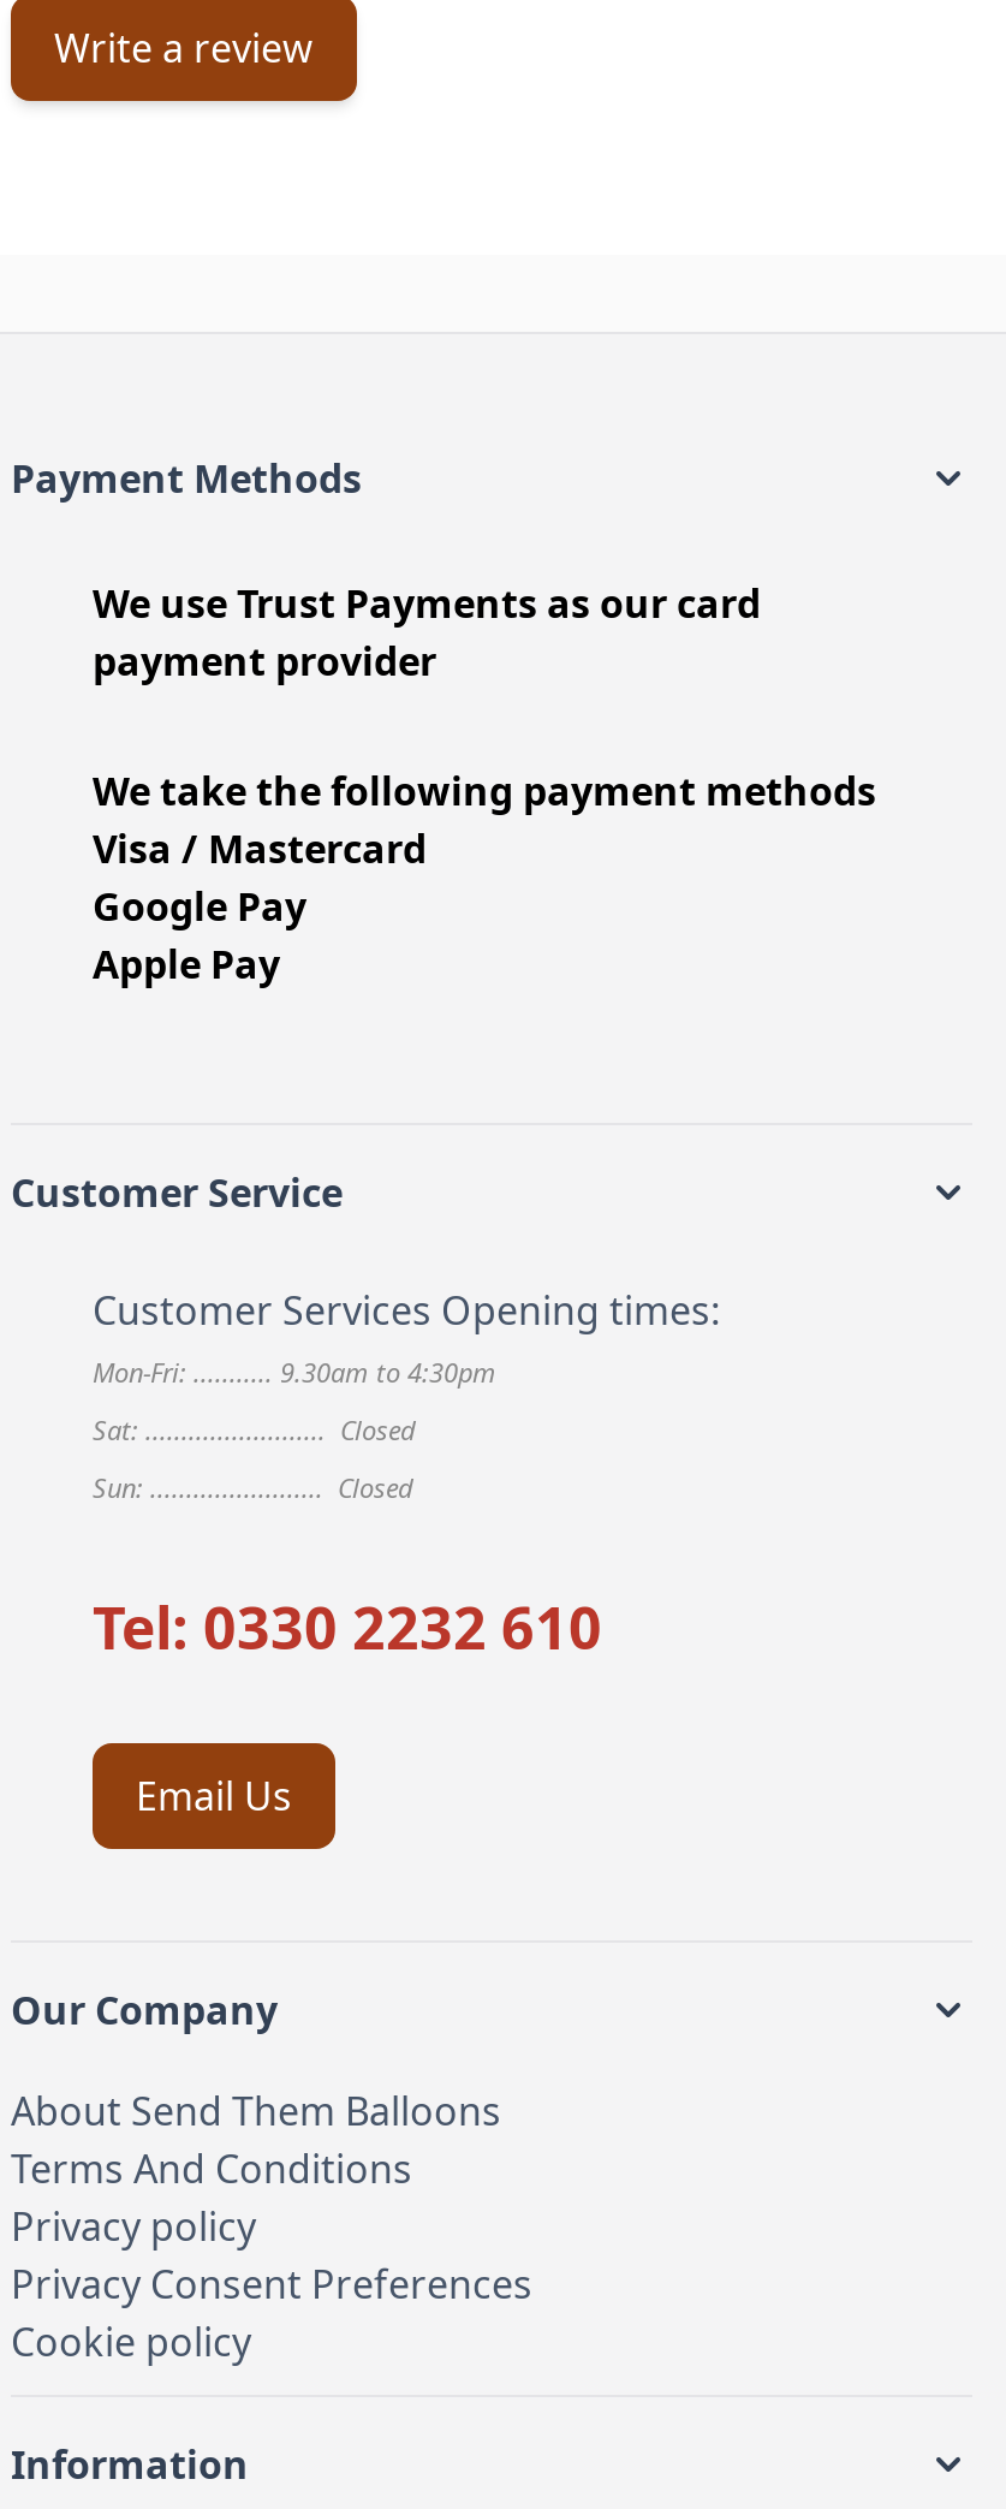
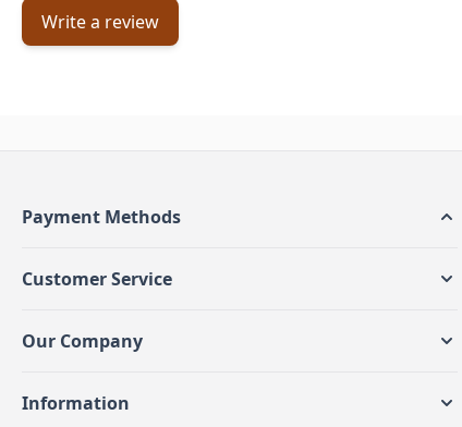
[93,577,876,990] We use Trust Payments as our card | payment provider | We take the following payment methods | Visa / Mastercard | Google Pay | Apple Pay -> none
[93,1284,720,1822] Customer Services Opening times: | Mon-Fri: ........... 9.30am to 4:30pm | Sat: ......................... Closed | Sun: ........................ Closed | Tel: 0330 2232 610 | Email Us -> none
[11,2084,532,2368] About Send Them Balloons | Terms And Conditions | Privacy policy | Privacy Consent Preferences | Cookie policy -> none

